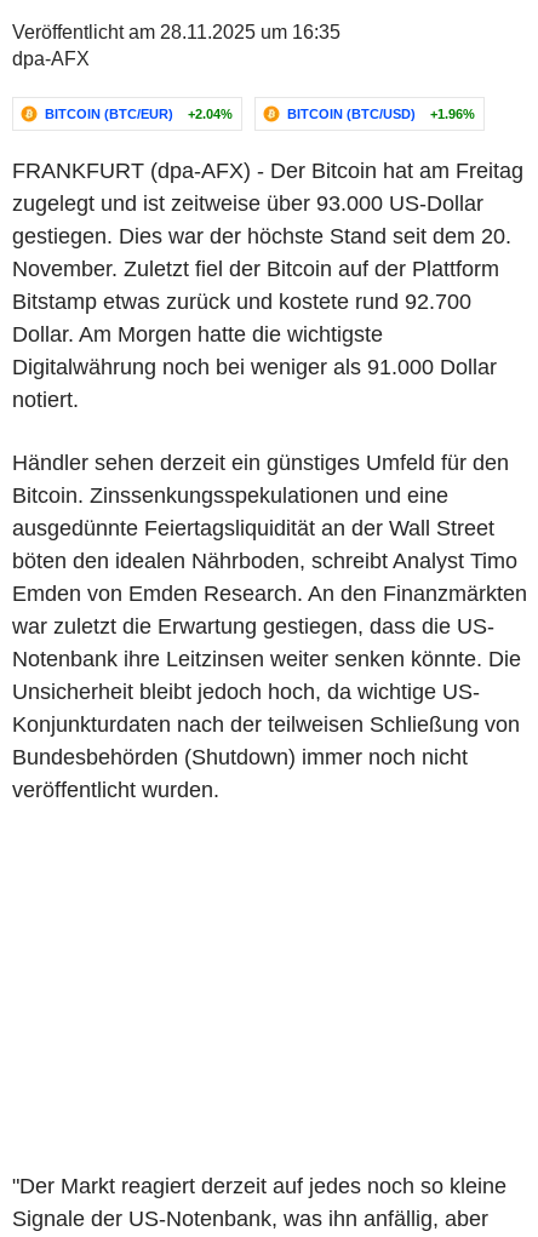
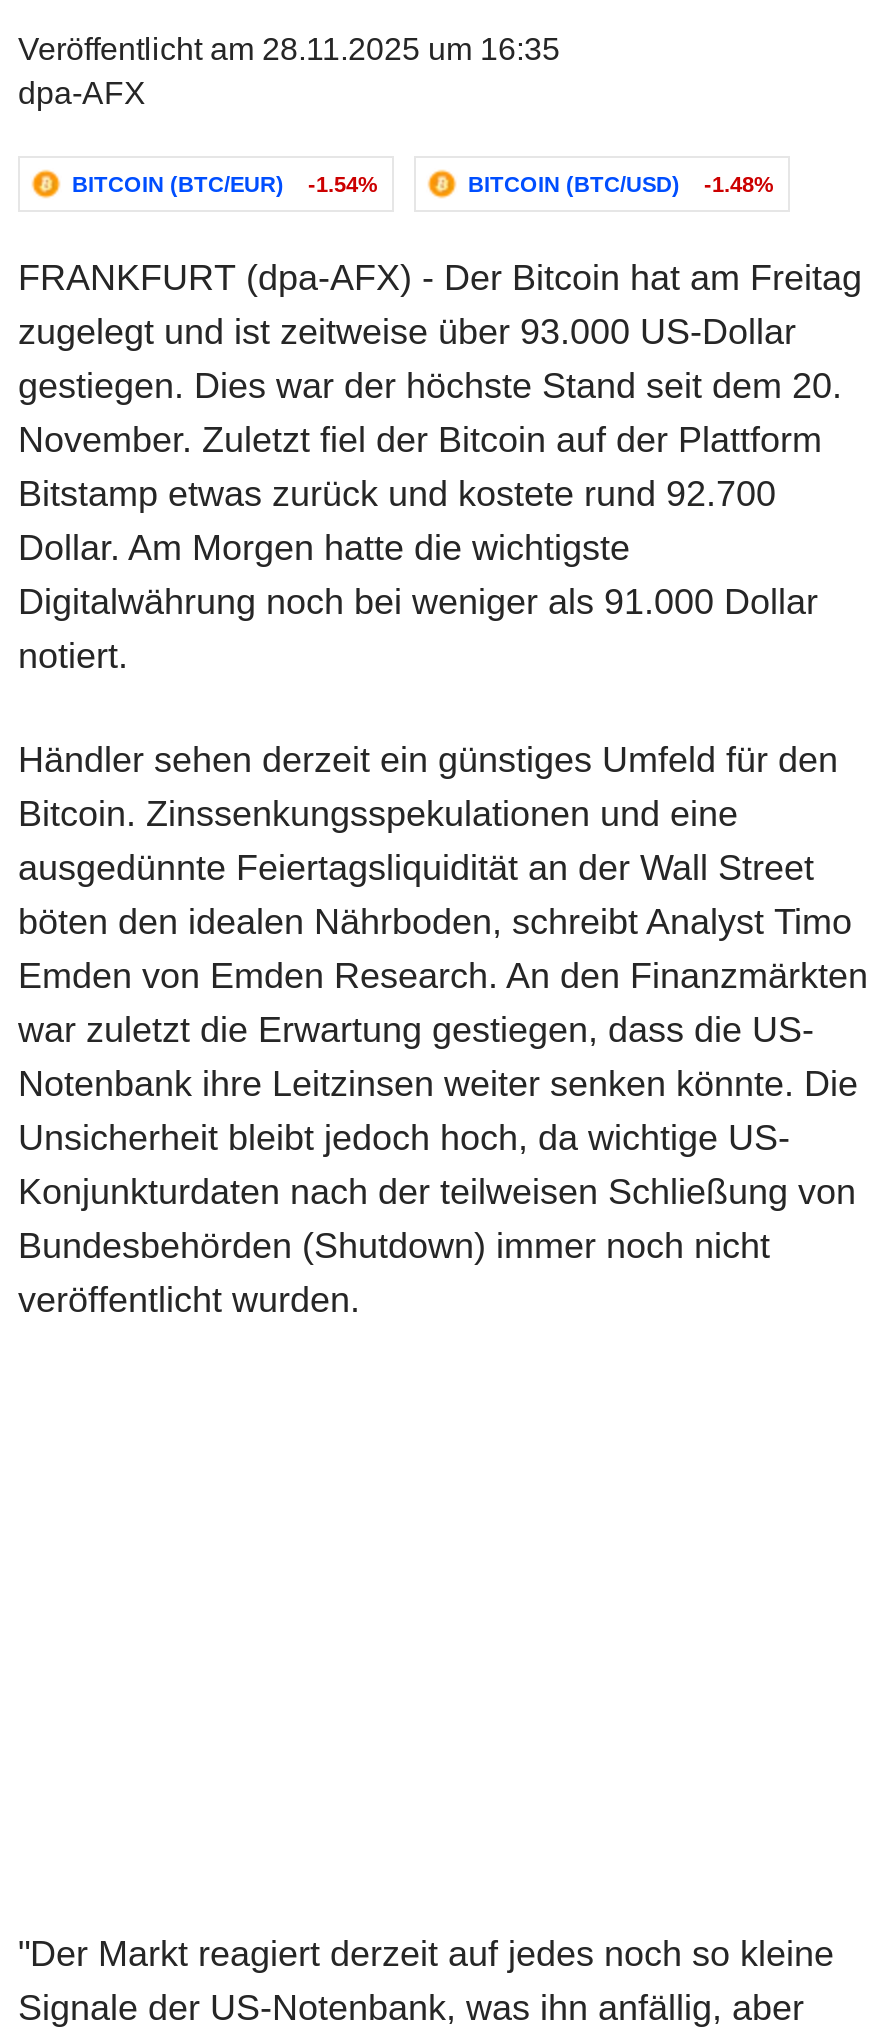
[45,107,233,121] BITCOIN (BTC/EUR) +2.04% -> [72,172,378,196] BITCOIN (BTC/EUR) -1.54%
[287,107,475,121] BITCOIN (BTC/USD) +1.96% -> [468,172,774,196] BITCOIN (BTC/USD) -1.48%

